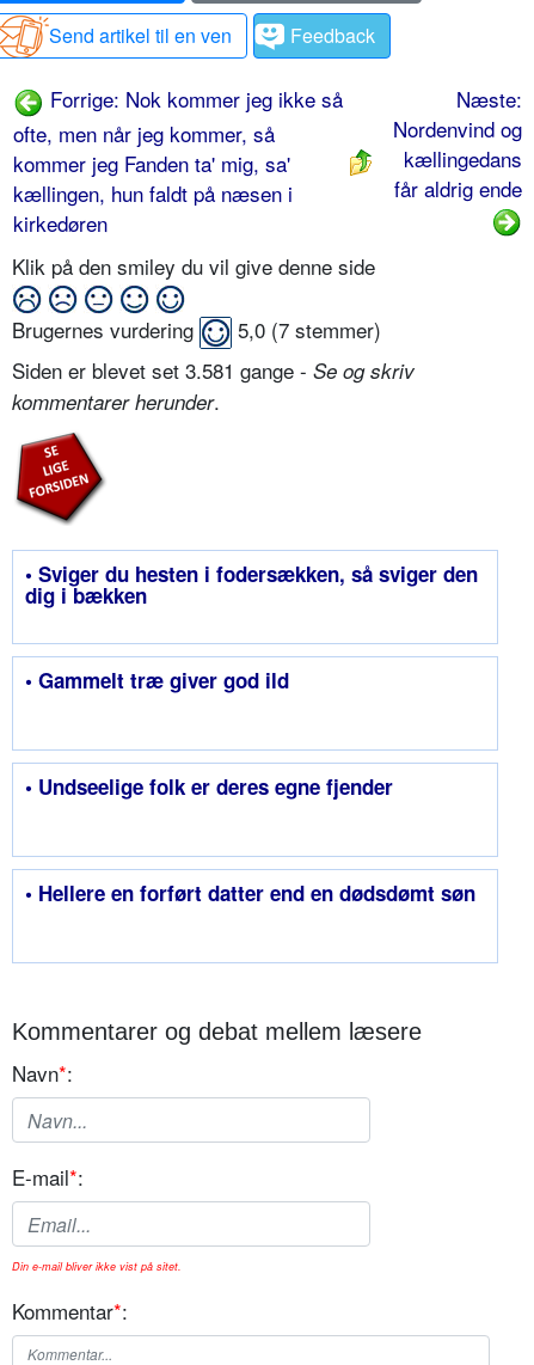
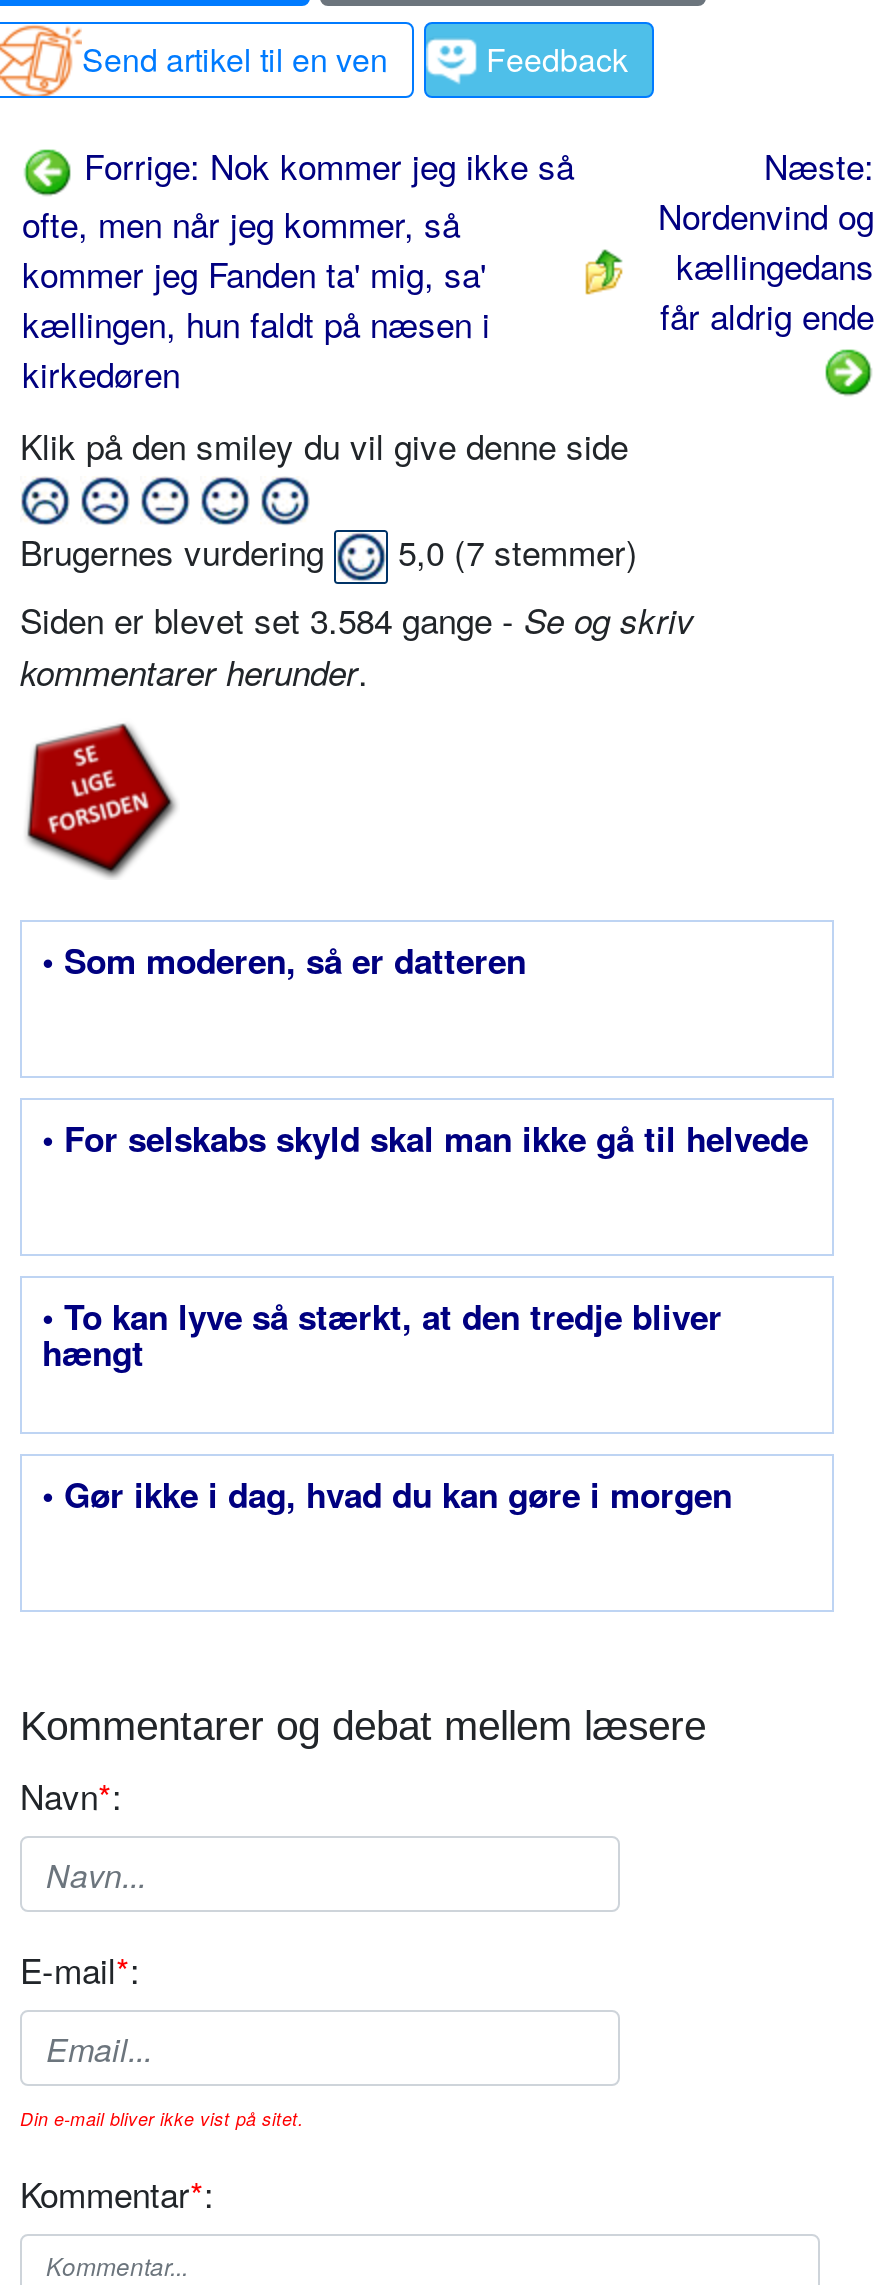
[12,355,415,385] Siden er blevet set 3.581 gange - Se og skriv -> [20,594,694,644] Siden er blevet set 3.584 gange - Se og skriv
[25,560,478,610] • Sviger du hesten i fodersækken, så sviger den | dig i bækken -> [42,936,526,984] • Som moderen, så er datteren
[25,666,289,695] • Gammelt træ giver god ild -> [42,1114,808,1162] • For selskabs skyld skal man ikke gå til helvede
[25,772,393,801] • Undseelige folk er deres egne fjender -> [42,1292,722,1376] • To kan lyve så stærkt, at den tredje bliver | hængt
[25,879,475,907] • Hellere en forført datter end en dødsdømt søn -> [42,1470,732,1518] • Gør ikke i dag, hvad du kan gøre i morgen

